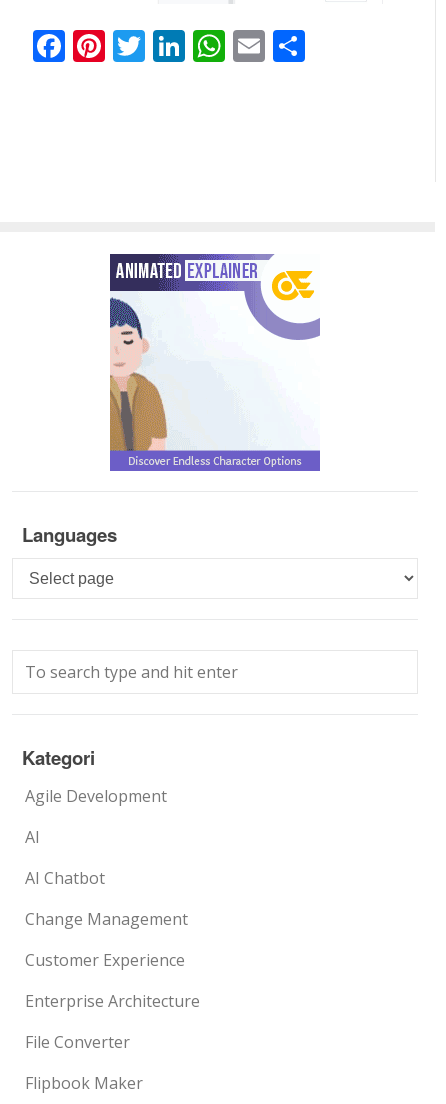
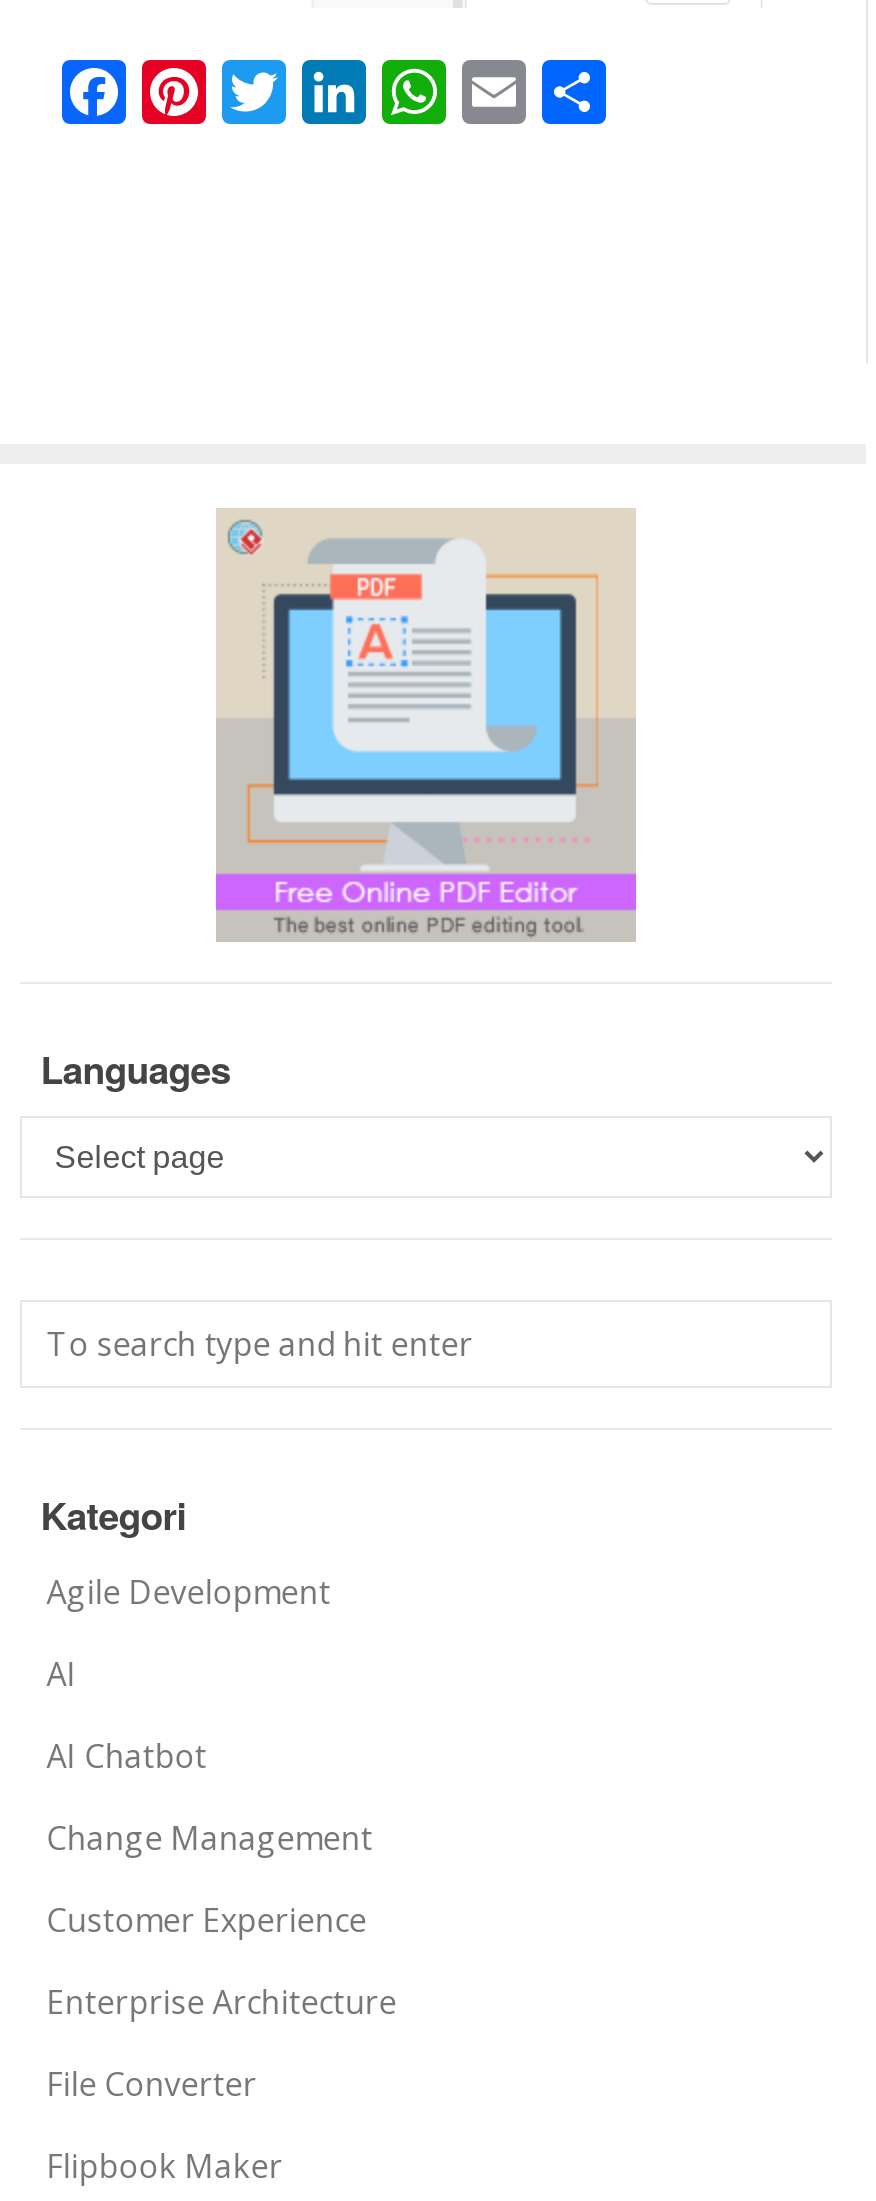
[109,253,321,472] [image] -> [214,508,638,942] [image]

